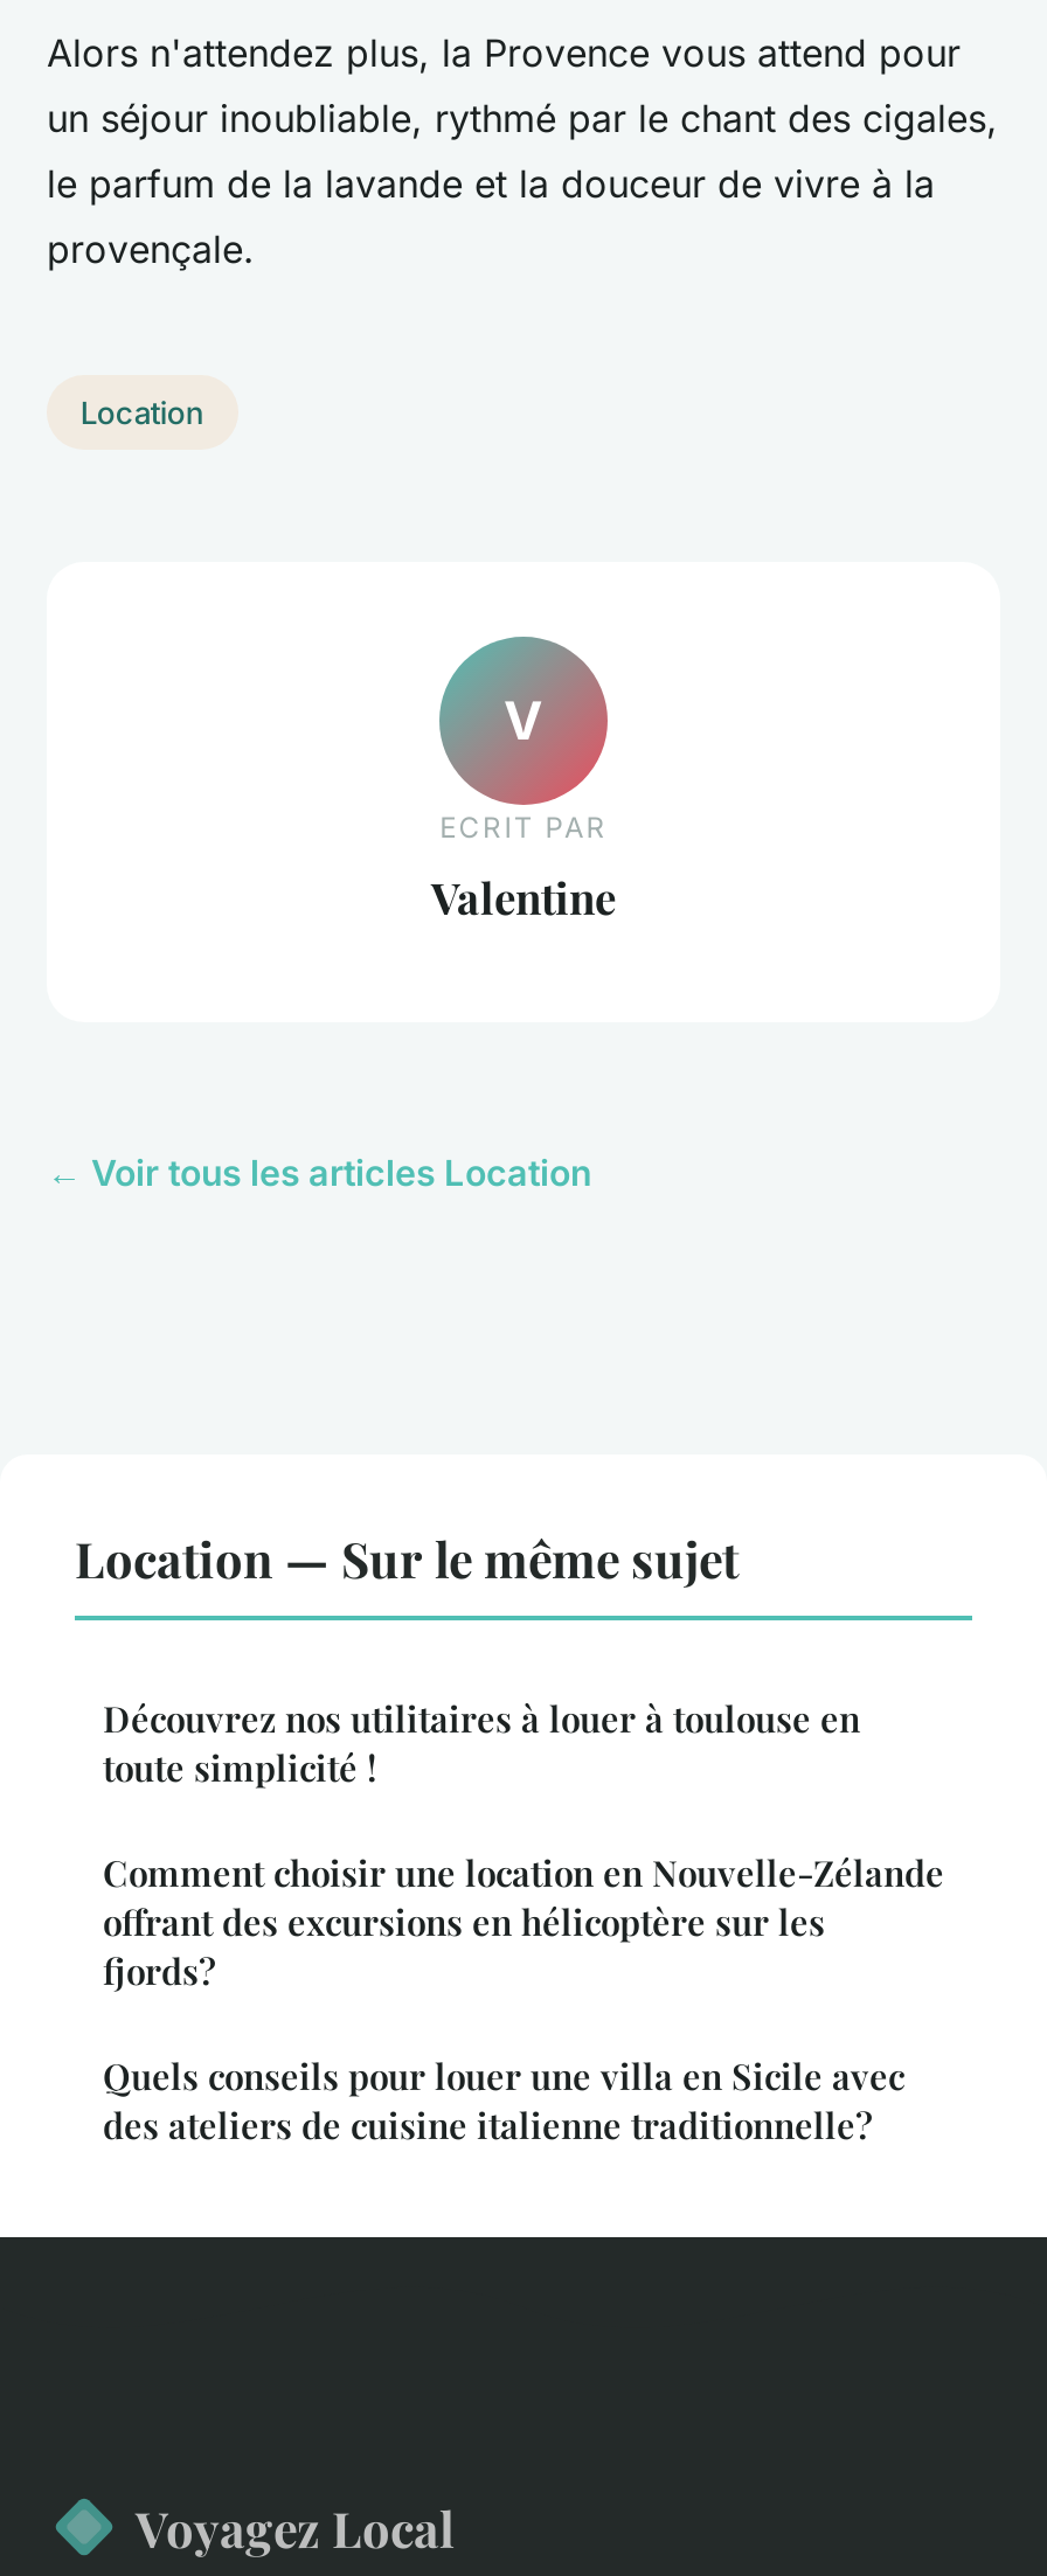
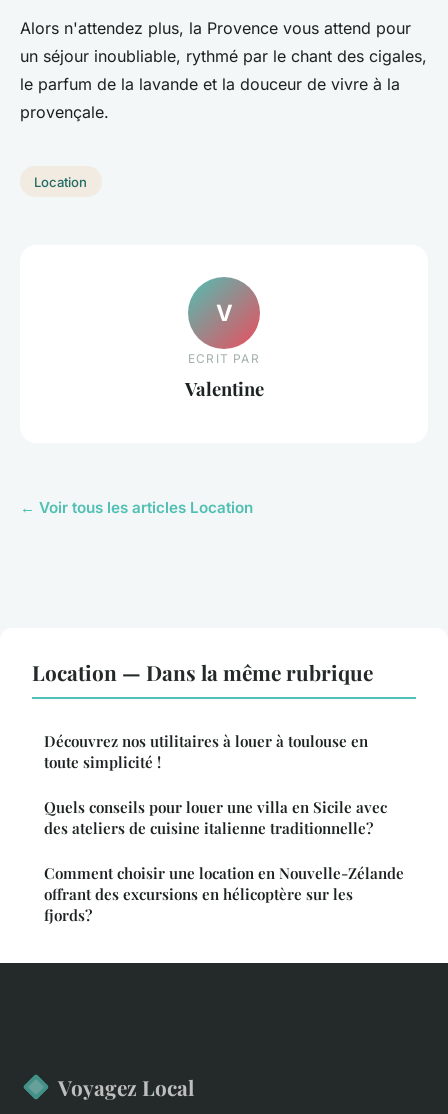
[75,1525,739,1590] Location — Sur le même sujet -> [32,658,373,686] Location — Dans la même rubrique
moved [103,1850,944,1995] -> [44,863,404,925]: Comment choisir une location en Nouvelle-Zélande | offrant des excursions en hélicoptère sur les | fjords?
moved [103,2053,904,2149] -> [44,797,387,838]: Quels conseils pour louer une villa en Sicile avec | des ateliers de cuisine italienne traditionnelle?

